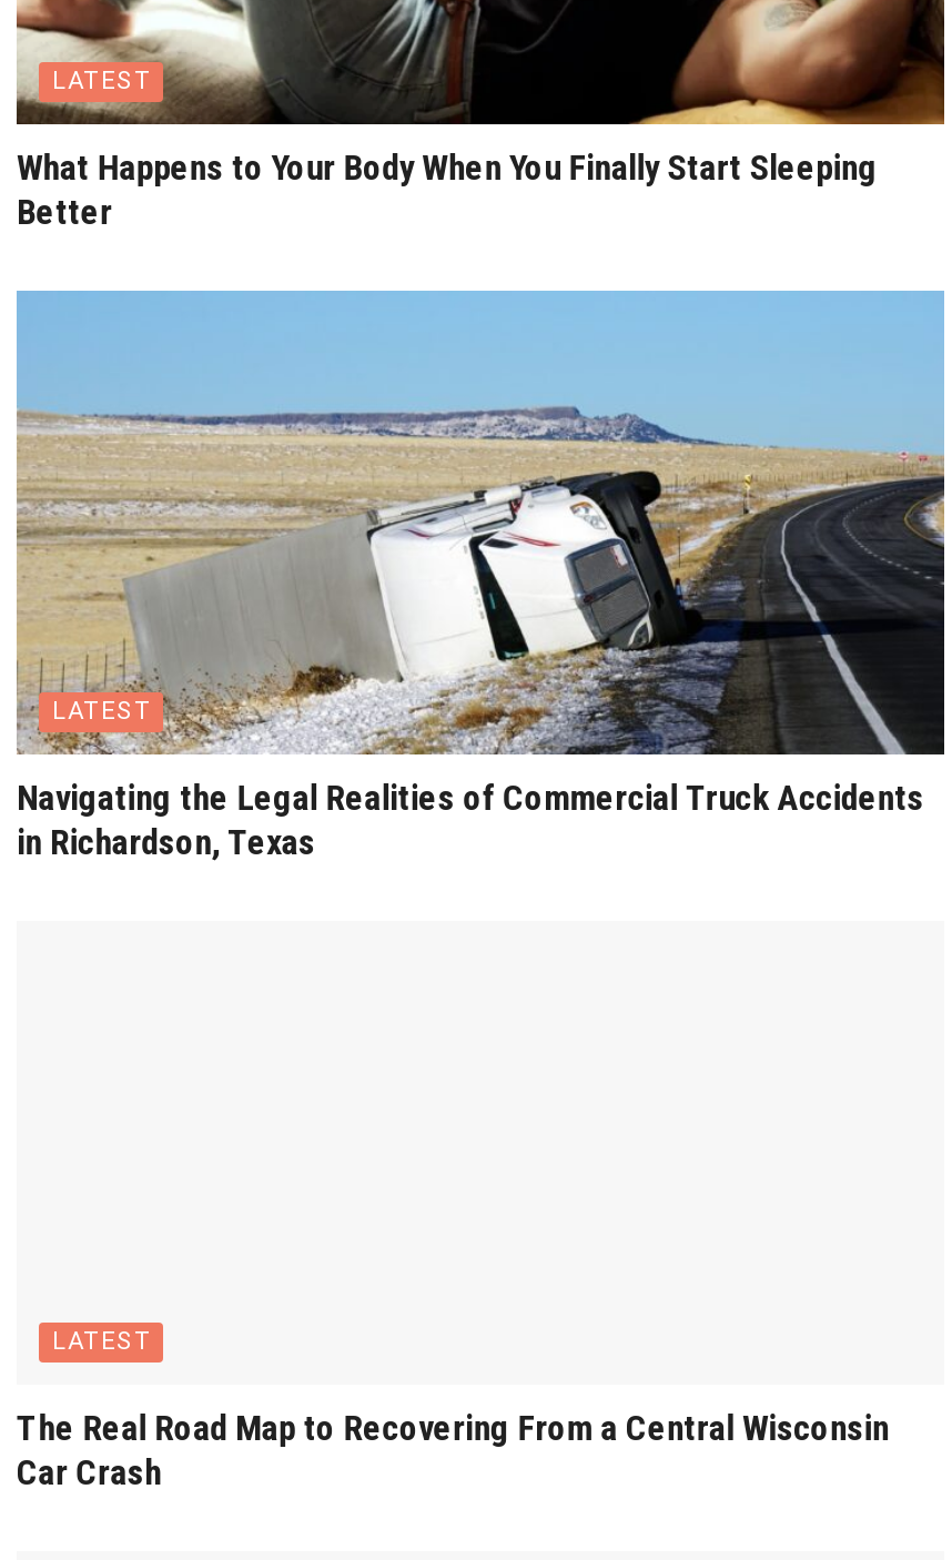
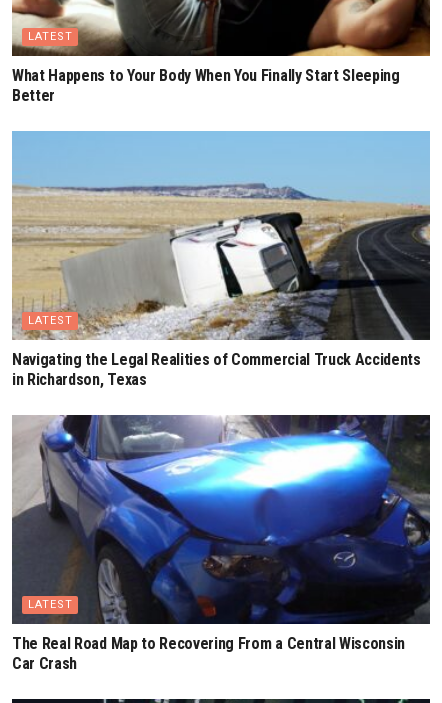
none -> [11,414,431,625] [image]

